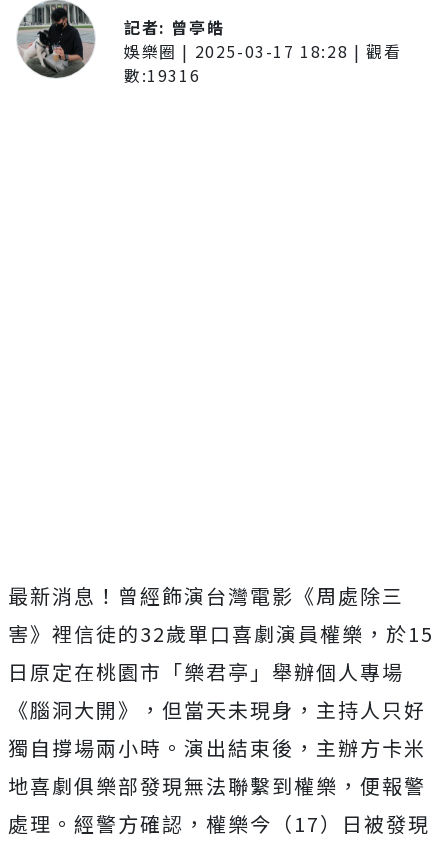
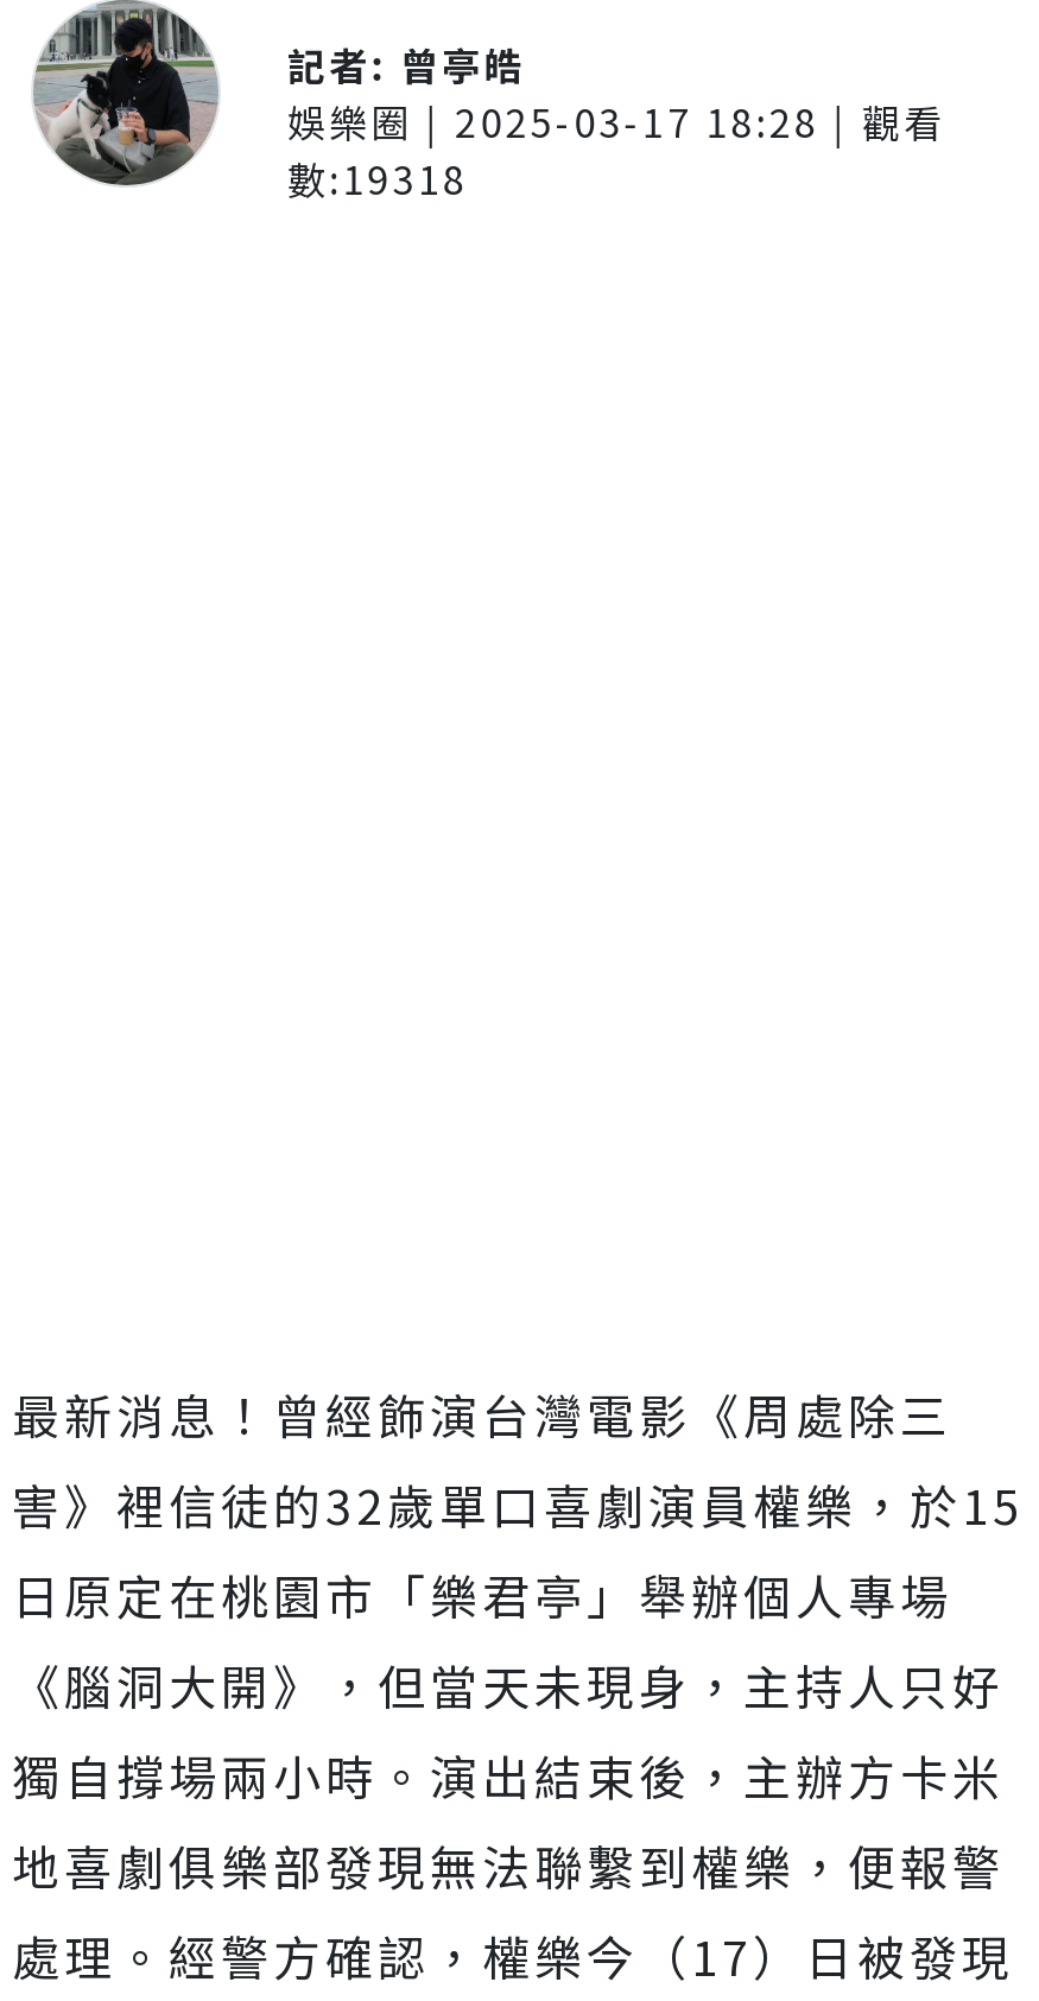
[124,63,200,87] 數:19316 -> [287,150,468,207] 數:19318

